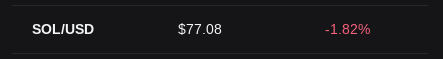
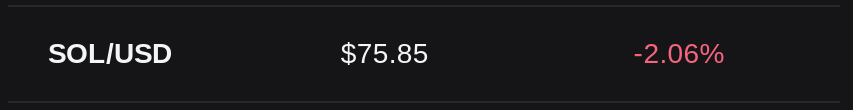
[178,21,222,37] $77.08 -> [341,37,429,69] $75.85
[325,21,370,37] -1.82% -> [634,37,724,69] -2.06%

